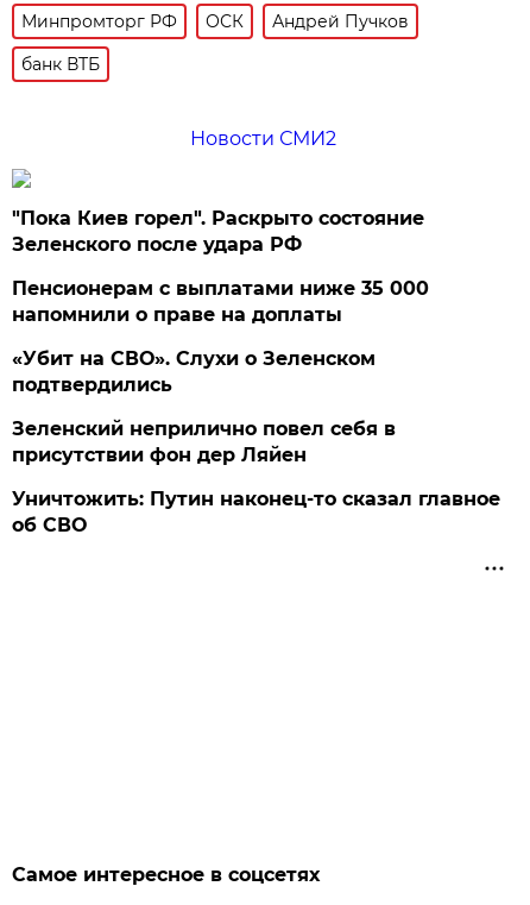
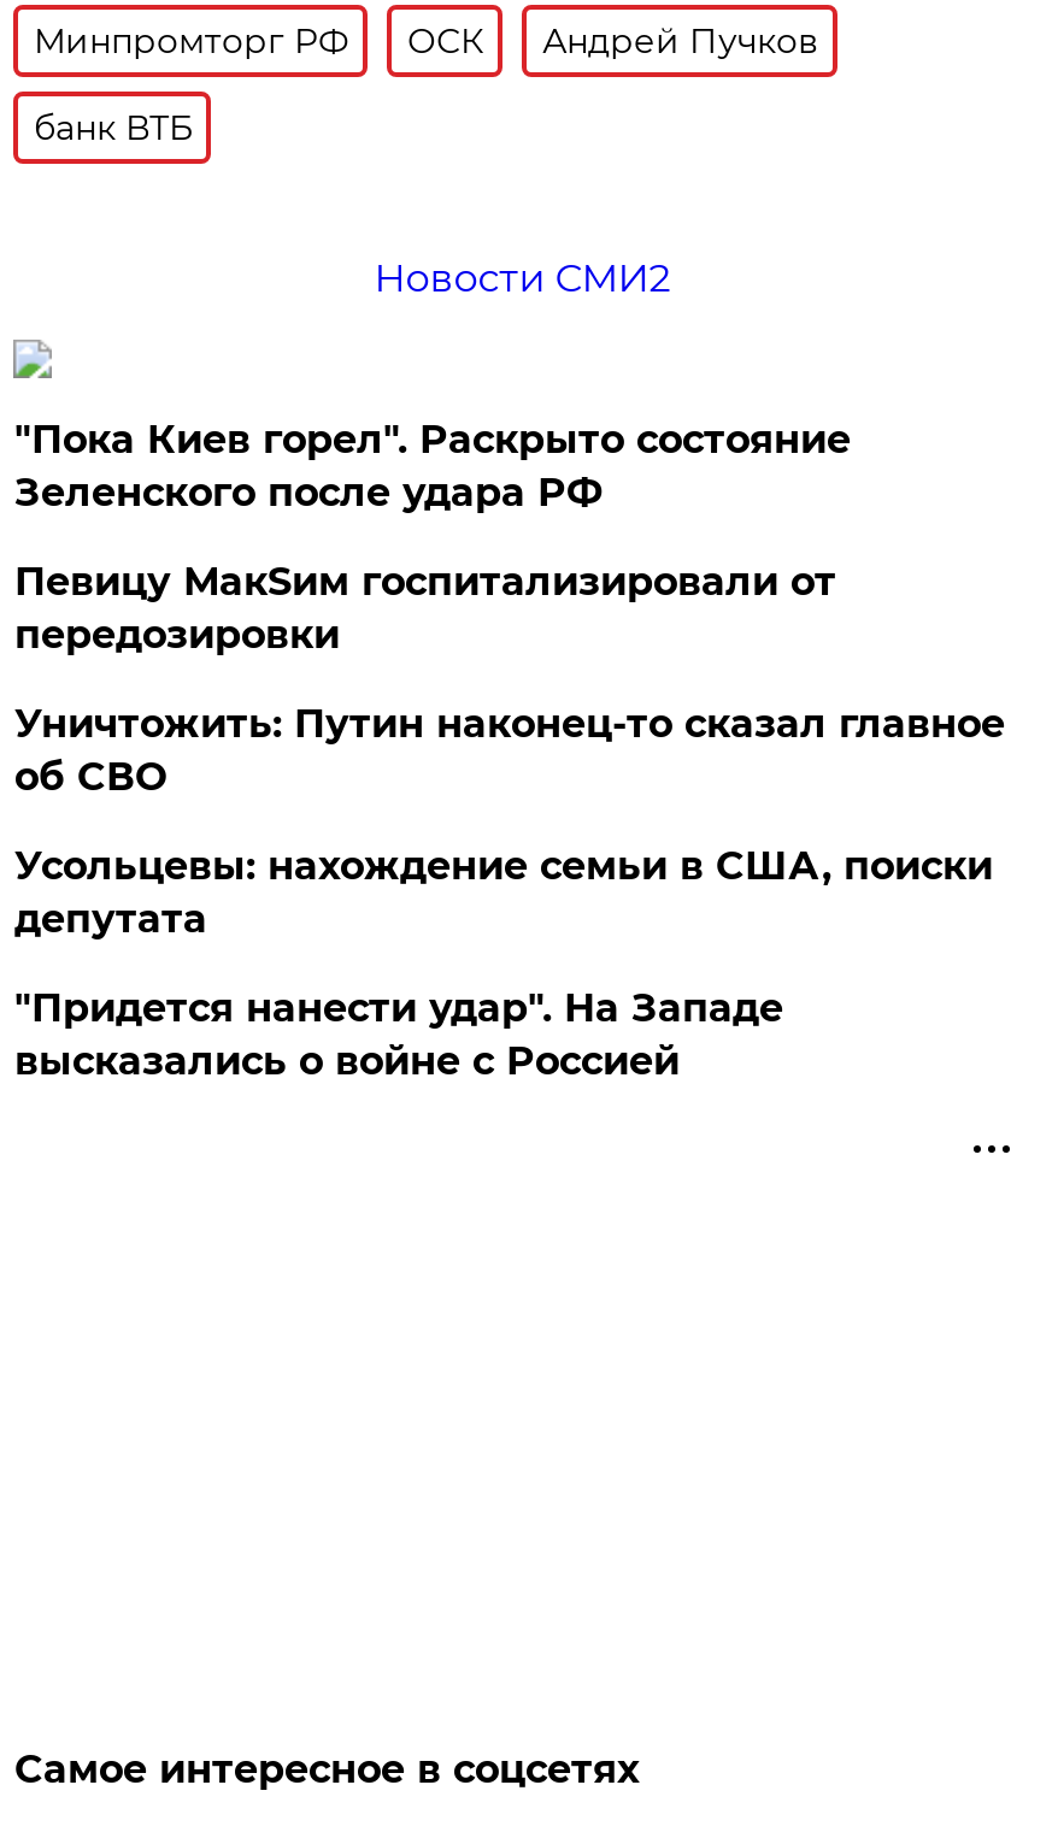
[12,277,429,466] Пенсионерам с выплатами ниже 35 000 | напомнили о праве на доплаты | «Убит на СВО». Слухи о Зеленском | подтвердились | Зеленский неприлично повел cебя в | присутствии фон дер Ляйен -> [14,559,836,658] Певицу МакSим госпитализировали от | передозировки
moved [12,488,501,536] -> [14,701,1005,800]: Уничтожить: Путин наконец-то сказал главное | об СВО
none -> [14,843,993,1084] Усольцевы: нахождение семьи в США, поиски | депутата | "Придется нанести удар". На Западе | высказались о войне с Россией

